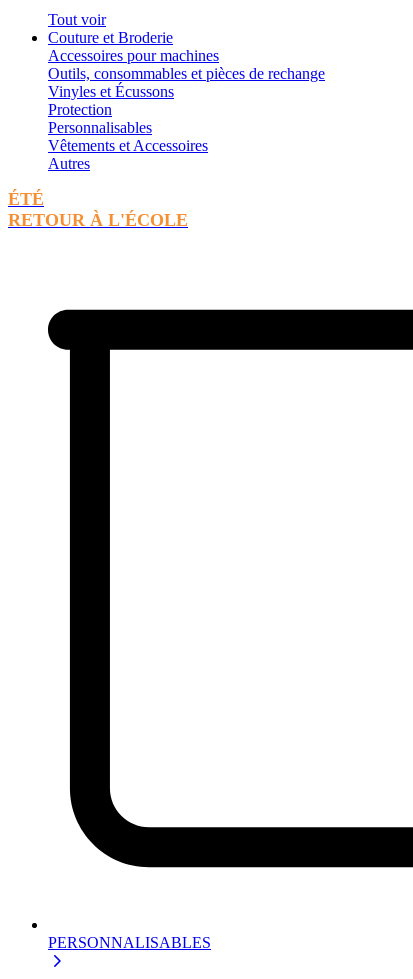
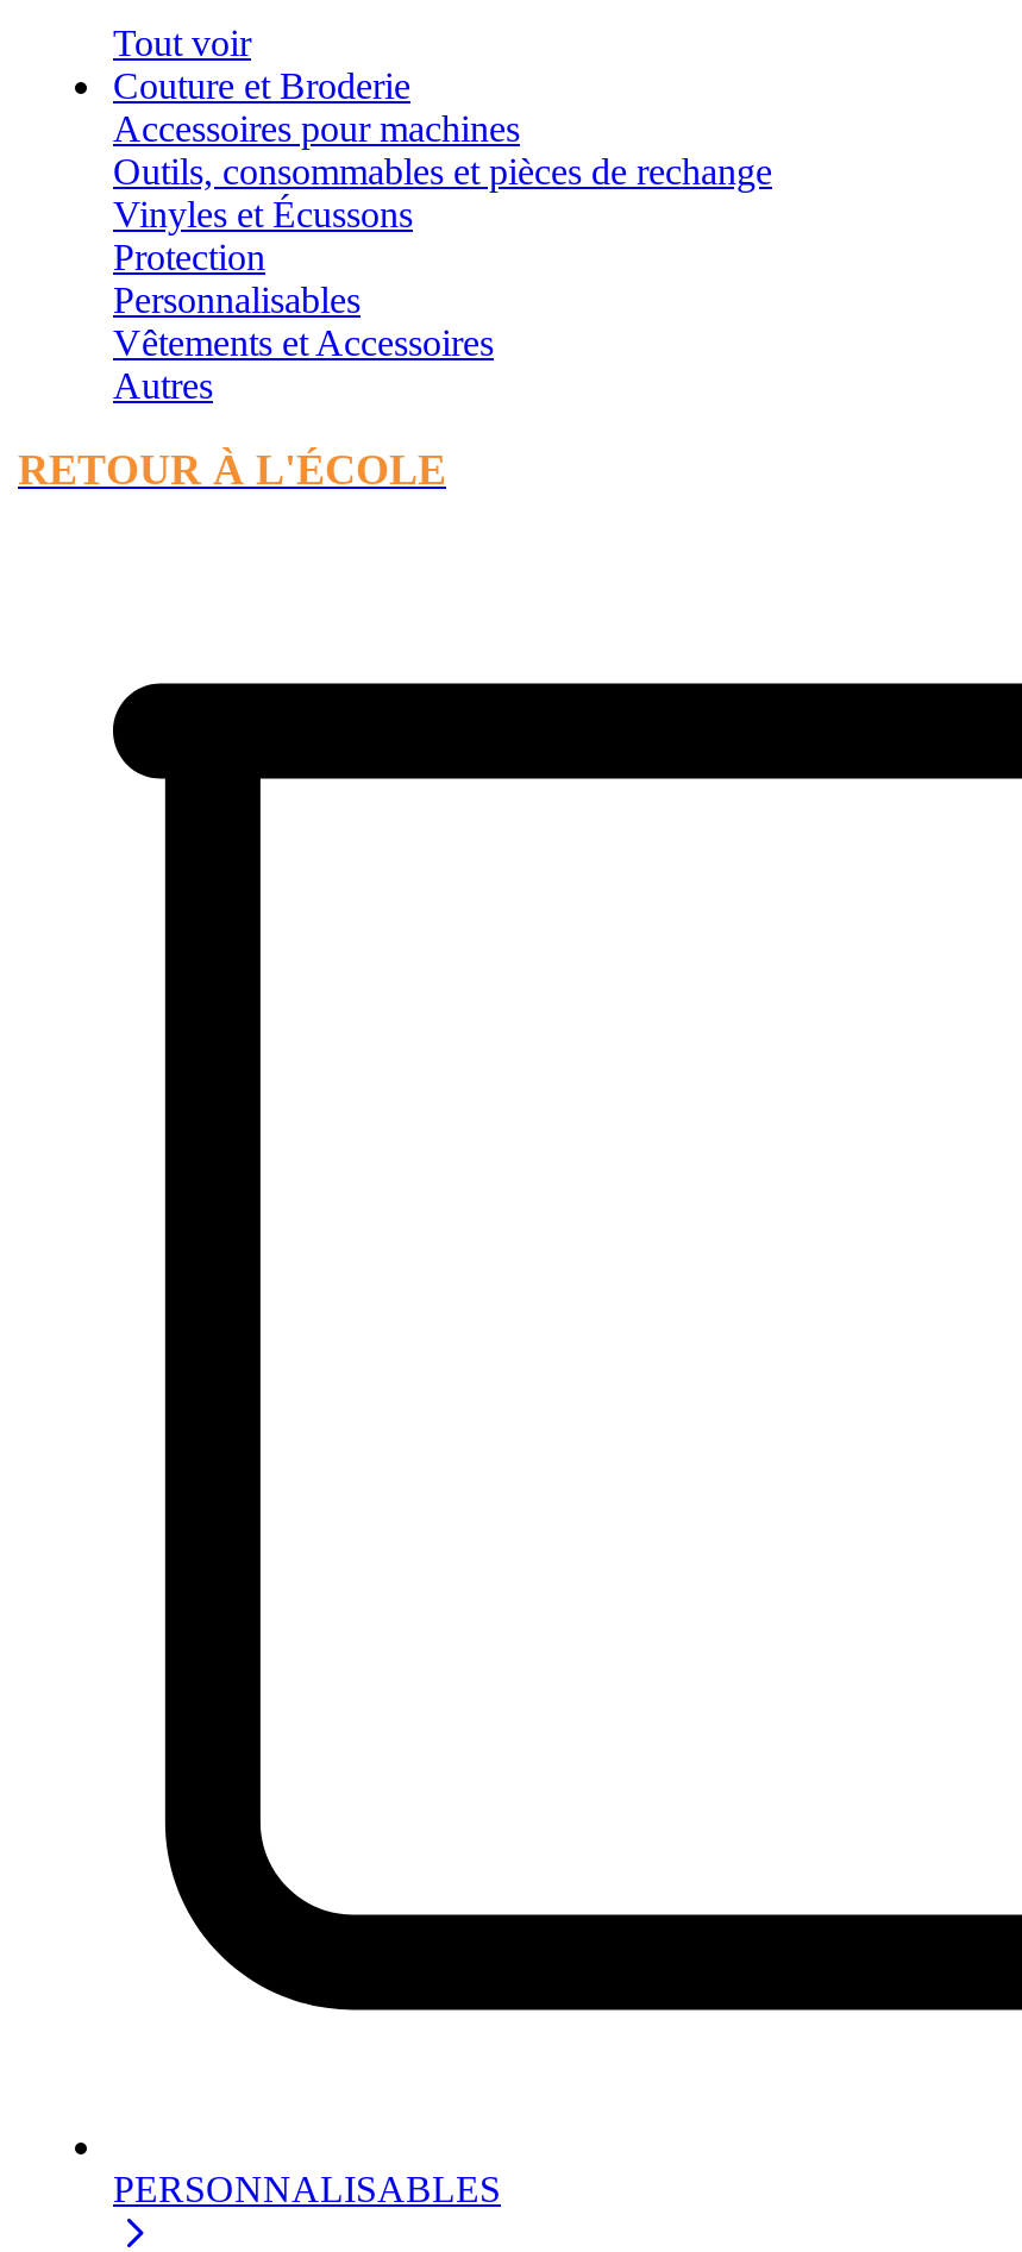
[8,189,44,209] ÉTÉ -> none

